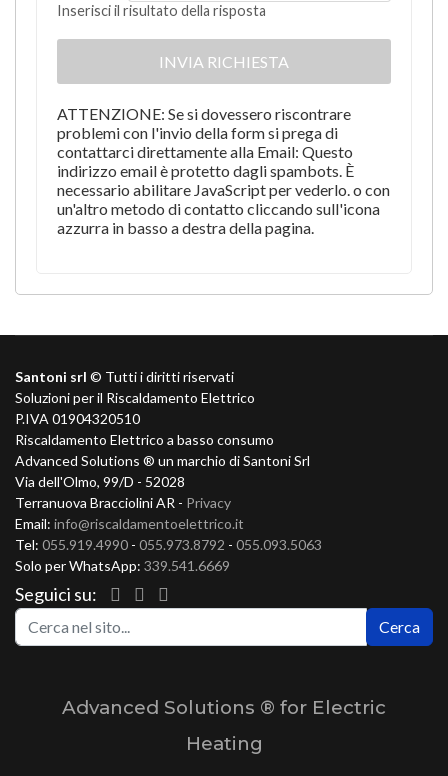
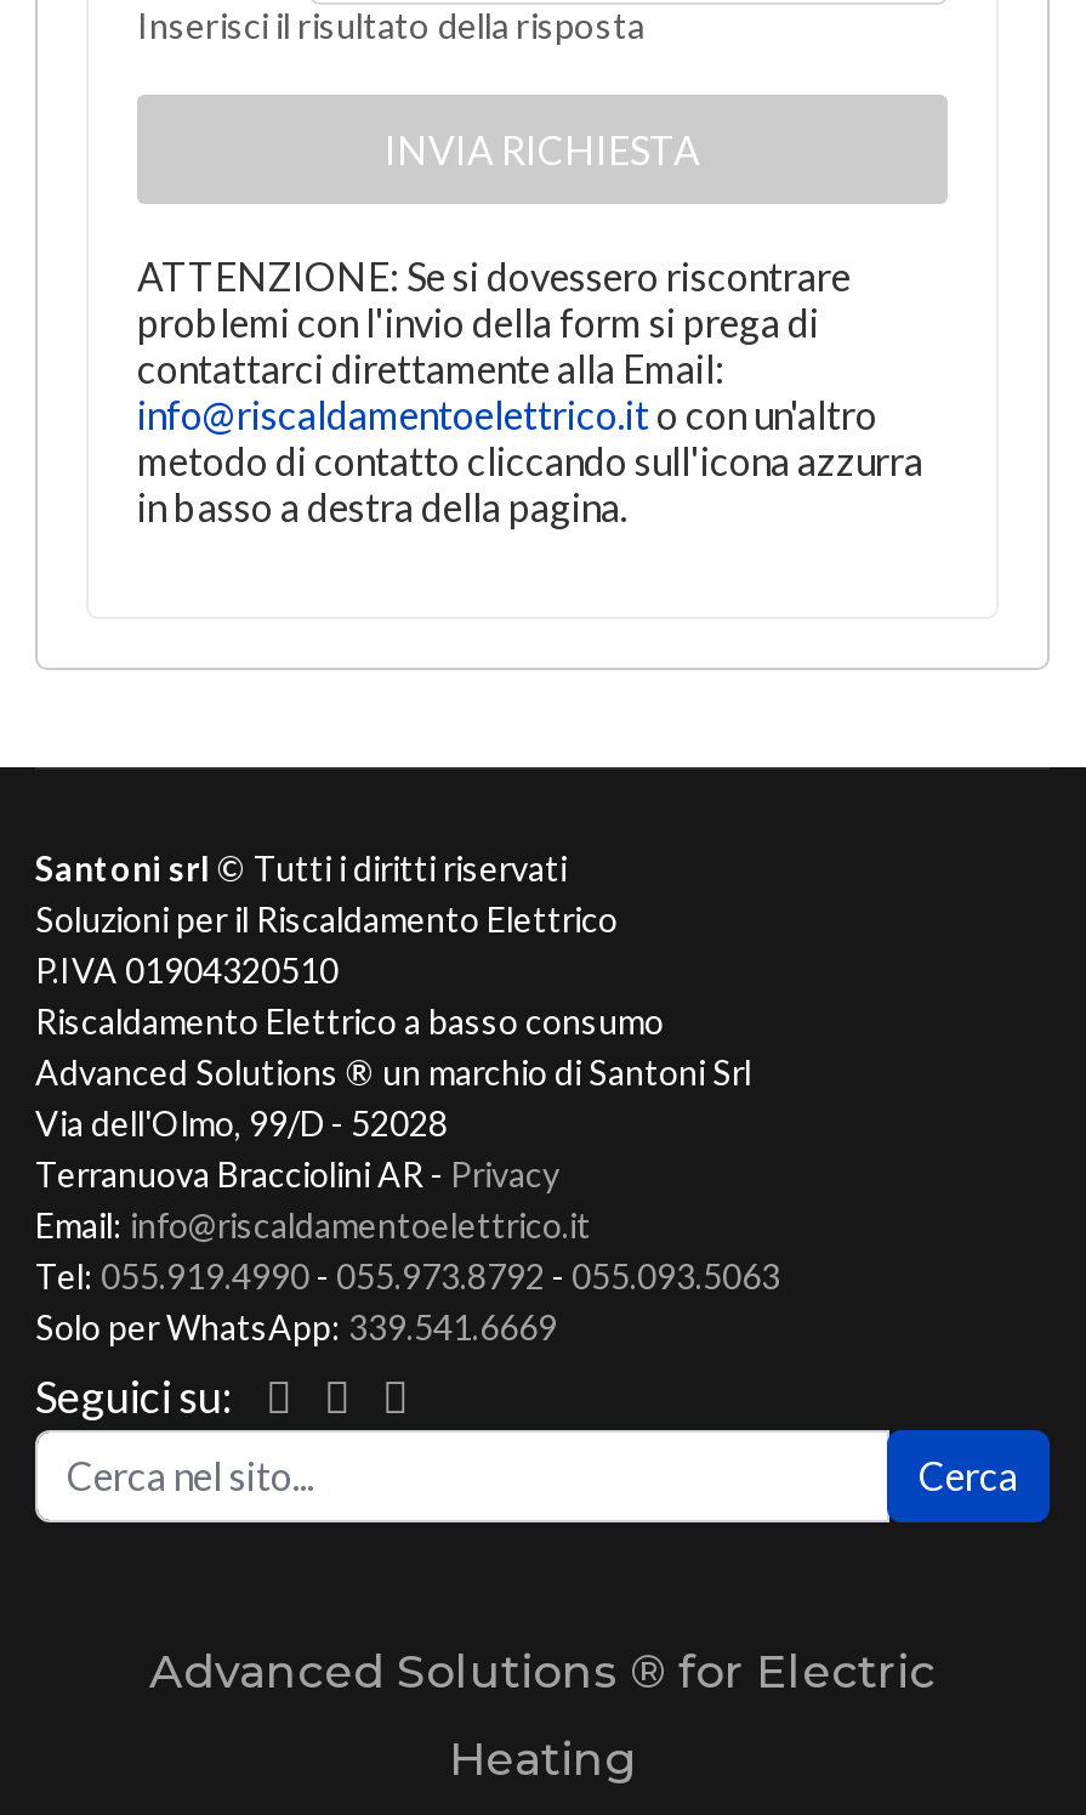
[57,142,390,237] contattarci direttamente alla Email: Questo | indirizzo email è protetto dagli spambots. È | necessario abilitare JavaScript per vederlo. o con | un'altro metodo di contatto cliccando sull'icona | azzurra in basso a destra della pagina. -> [137,345,923,530] contattarci direttamente alla Email: | info@riscaldamentoelettrico.it o con un'altro | metodo di contatto cliccando sull'icona azzurra | in basso a destra della pagina.

